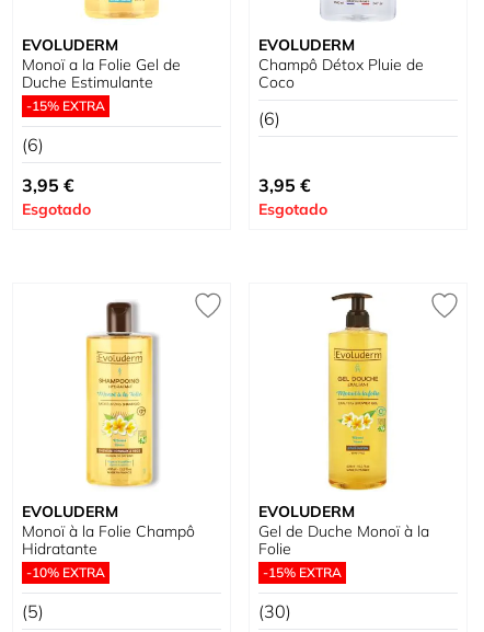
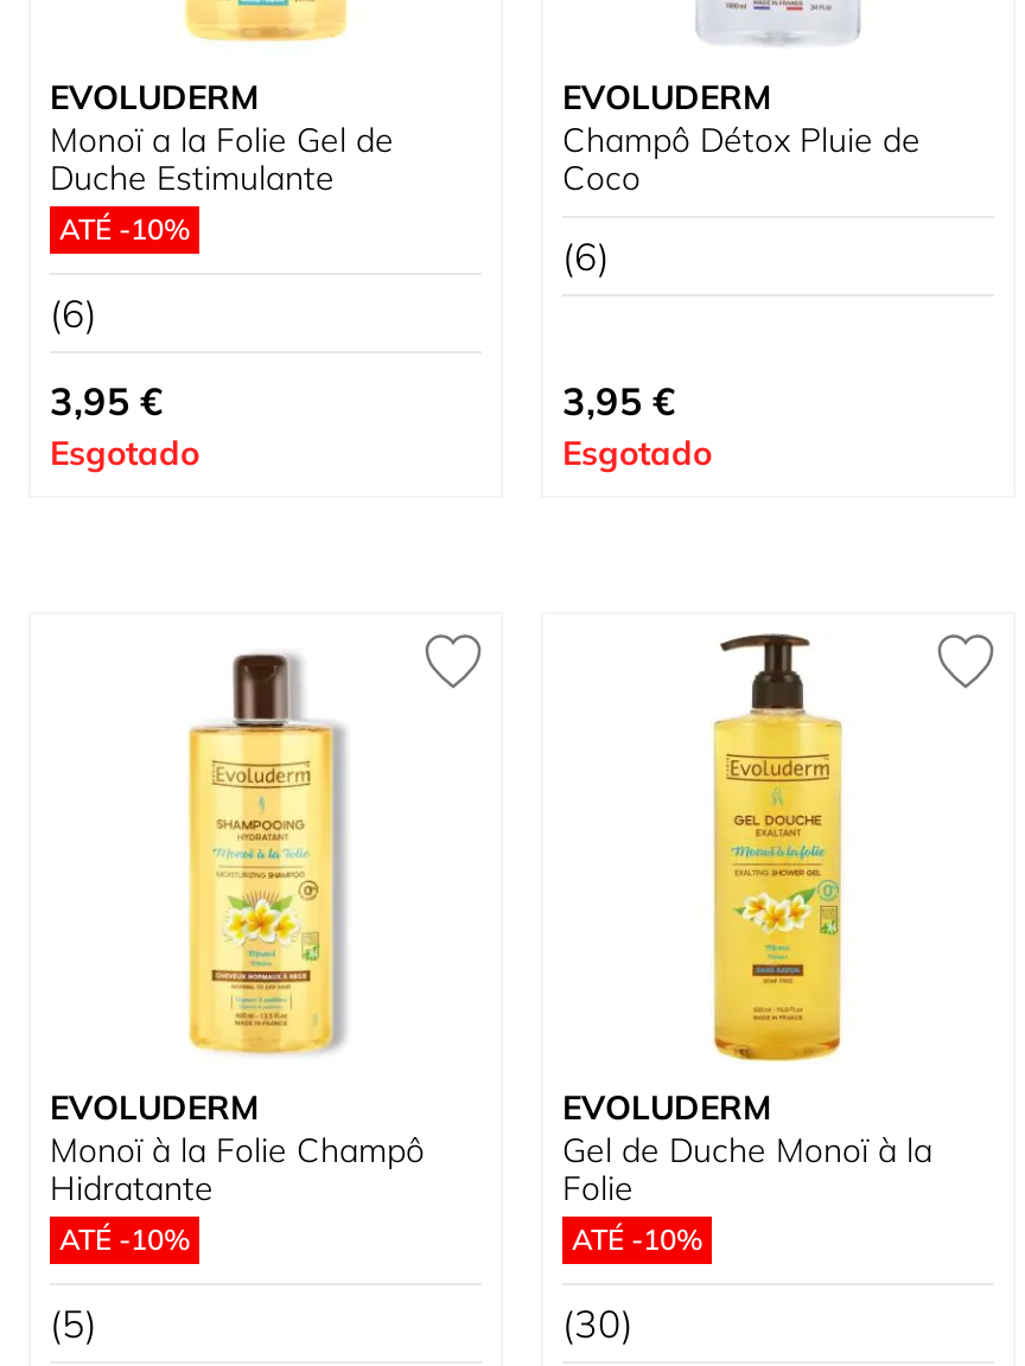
[26,97,105,114] -15% EXTRA -> [59,211,190,247] ATÉ -10%
[26,564,105,581] -10% EXTRA -> [59,1221,190,1257] ATÉ -10%
[263,564,342,581] -15% EXTRA -> [572,1221,702,1257] ATÉ -10%

